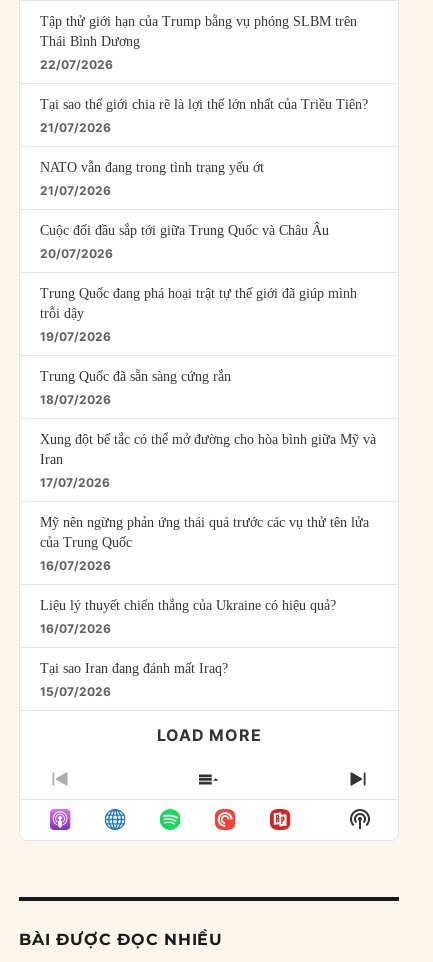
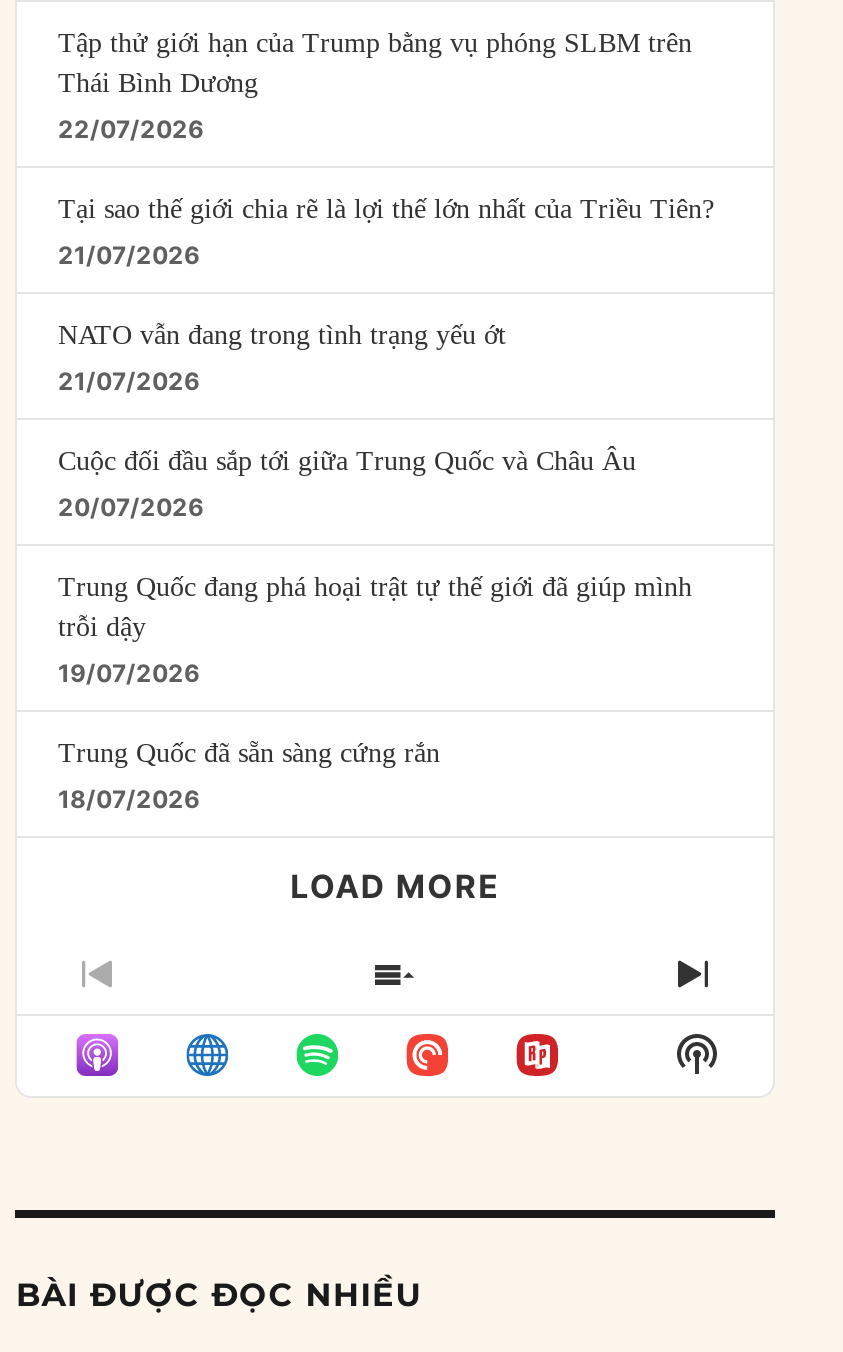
[40,432,376,699] Xung đột bế tắc có thể mở đường cho hòa bình giữa Mỹ và | Iran | 17/07/2026 | Mỹ nên ngừng phản ứng thái quá trước các vụ thử tên lửa | của Trung Quốc | 16/07/2026 | Liệu lý thuyết chiến thắng của Ukraine có hiệu quả? | 16/07/2026 | Tại sao Iran đang đánh mất Iraq? | 15/07/2026 -> none

